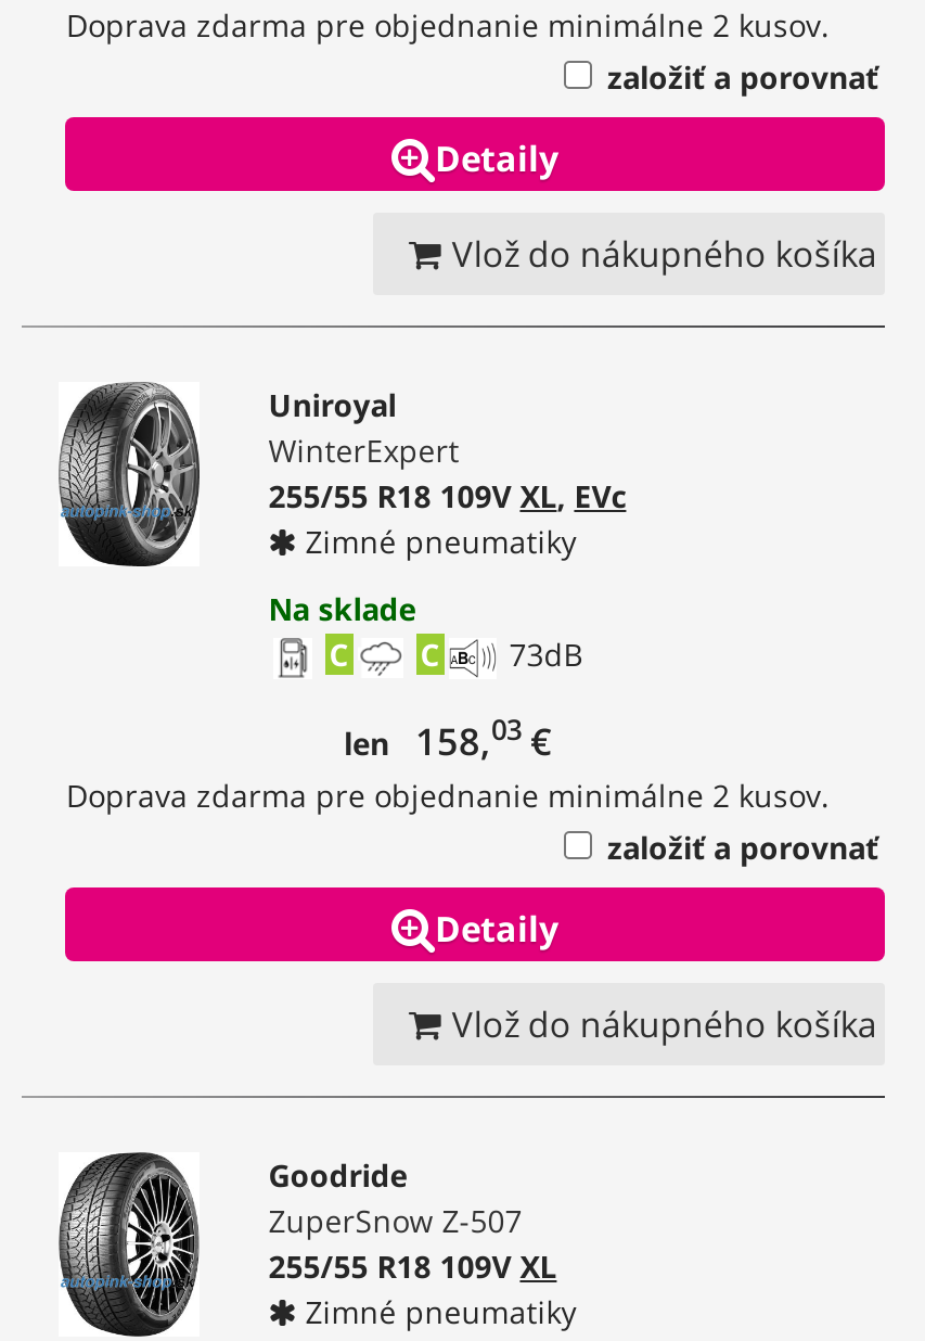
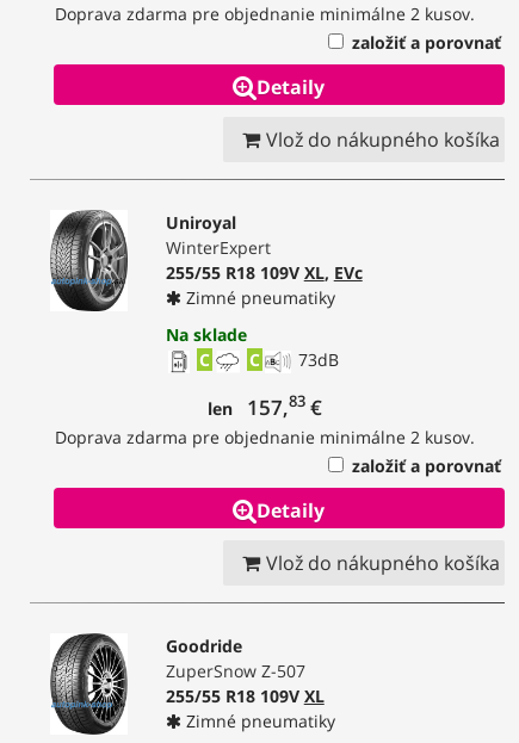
[344,710,552,765] len 158,03 € -> [207,390,322,421] len 157,83 €

